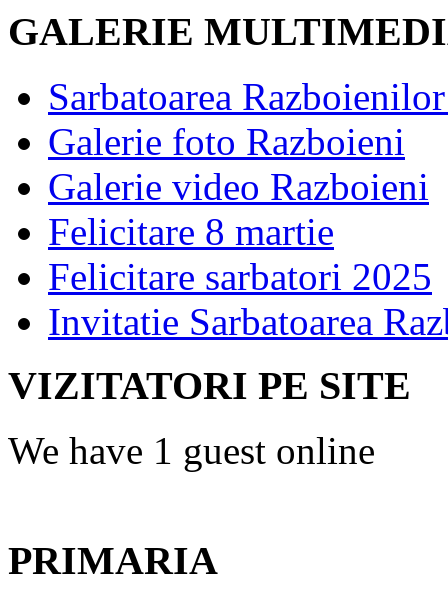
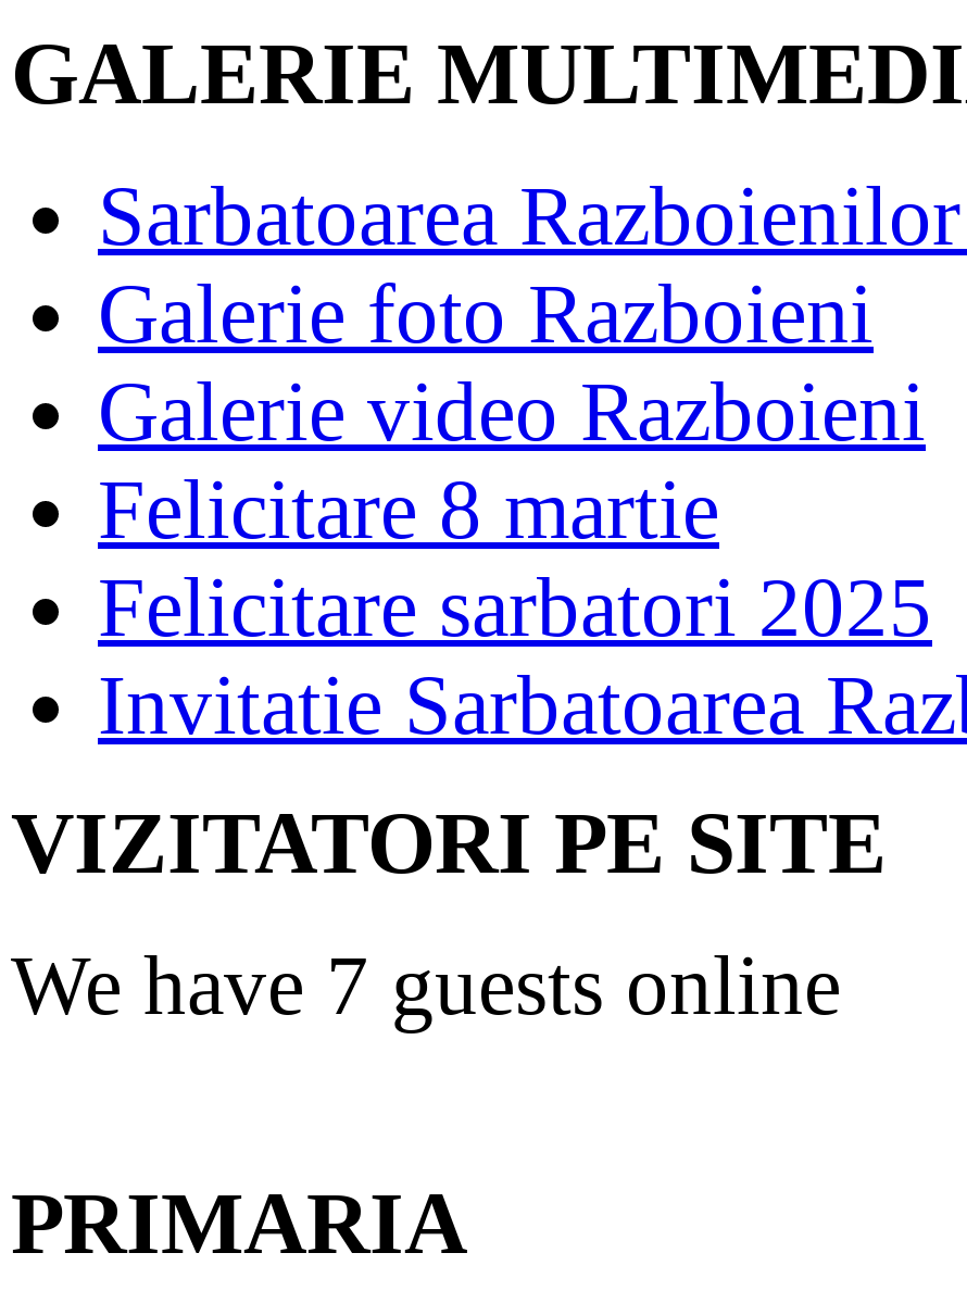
[8,429,375,472] We have 1 guest online -> [11,938,841,1031] We have 7 guests online

